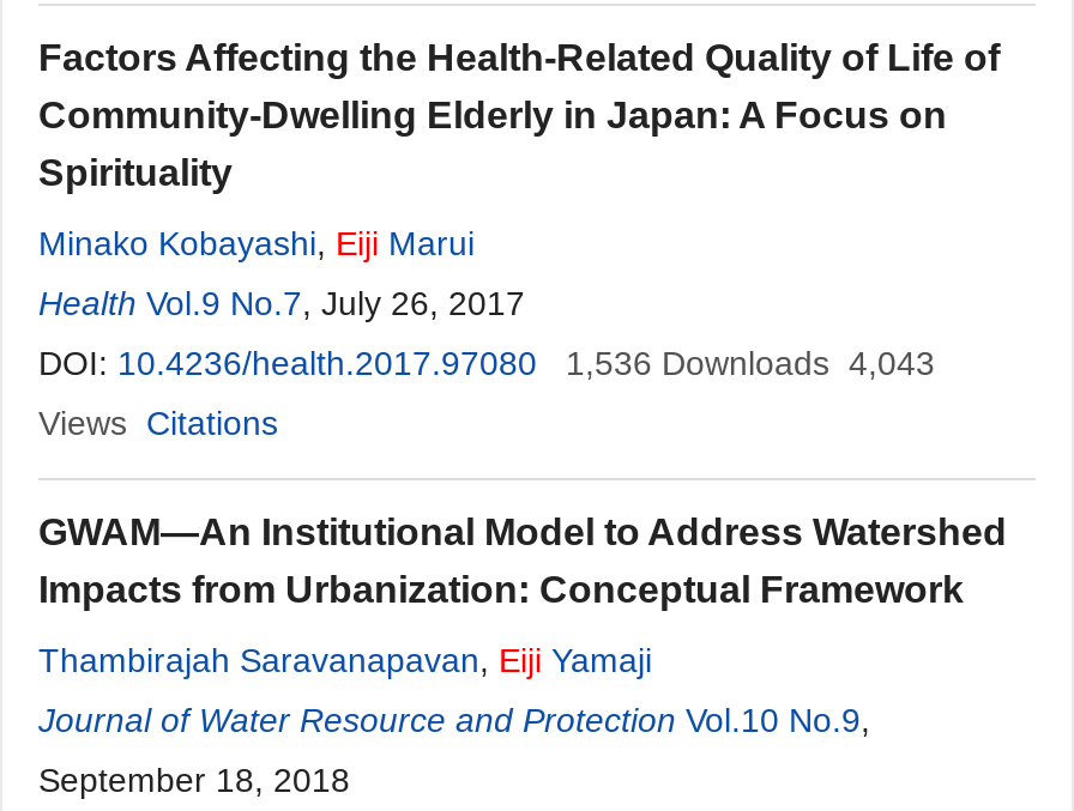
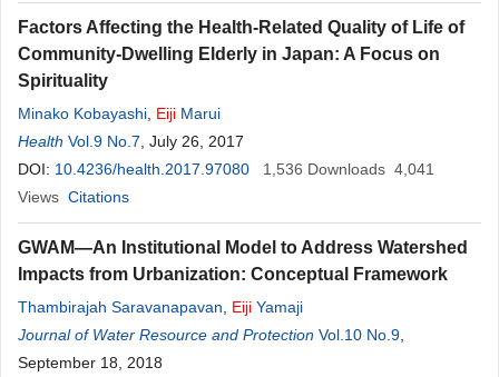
[38,344,935,382] DOI: 10.4236/health.2017.97080 1,536 Downloads 4,043 -> [18,160,434,178] DOI: 10.4236/health.2017.97080 1,536 Downloads 4,041

